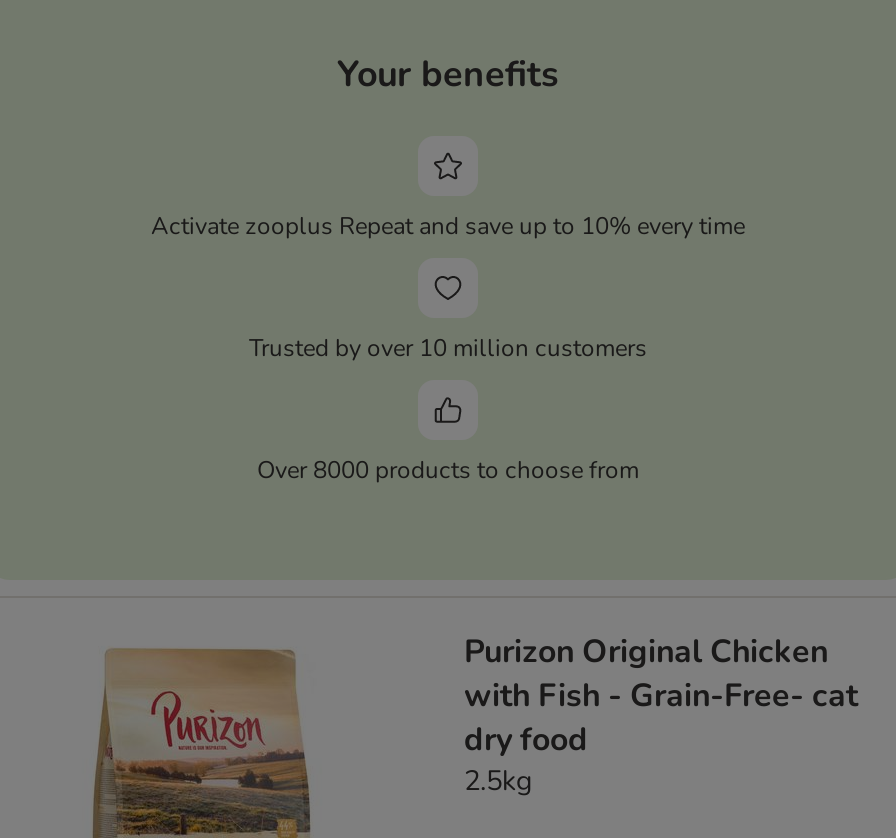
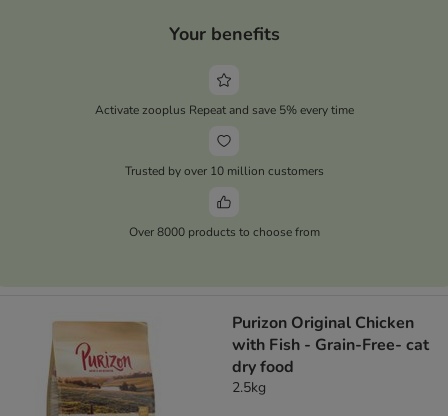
[151,209,745,241] Activate zooplus Repeat and save up to 10% every time -> [94,102,353,118] Activate zooplus Repeat and save 5% every time

